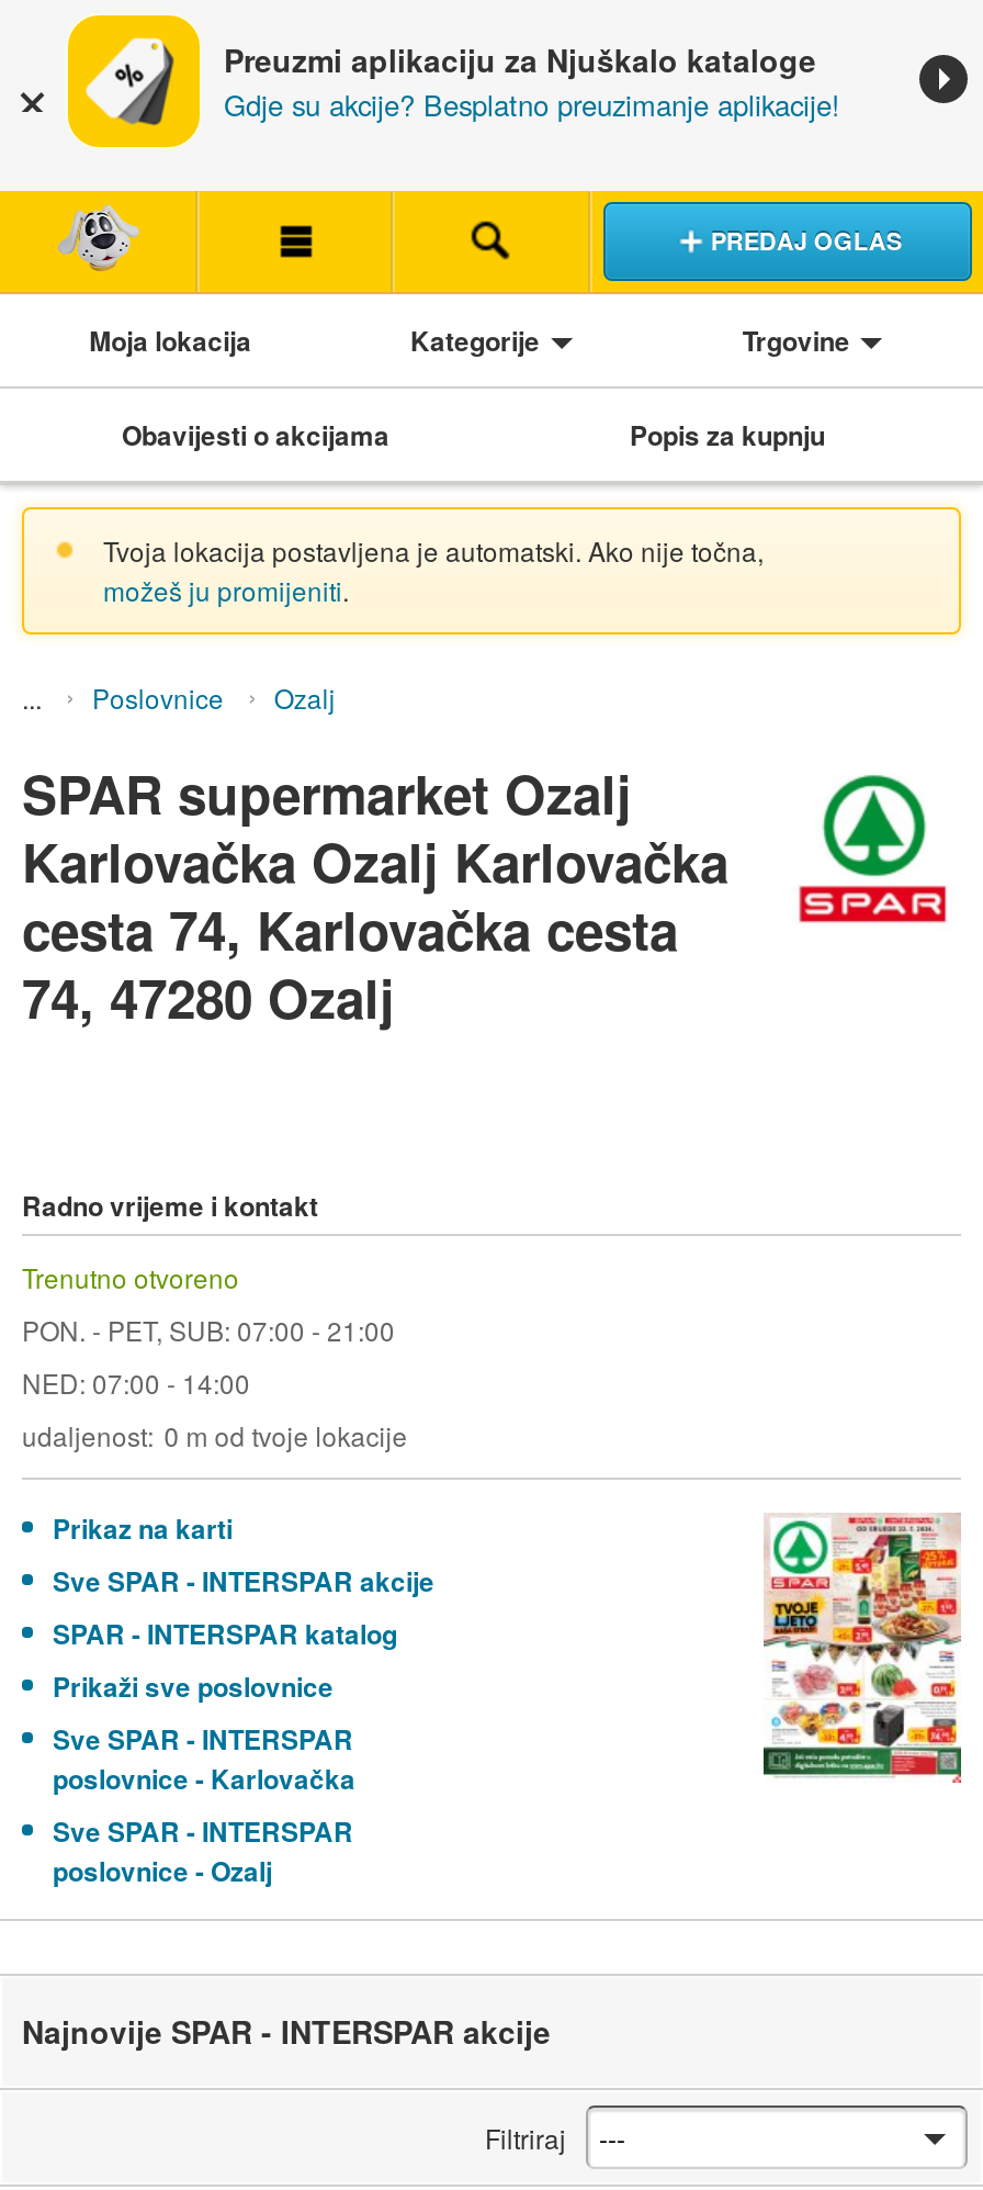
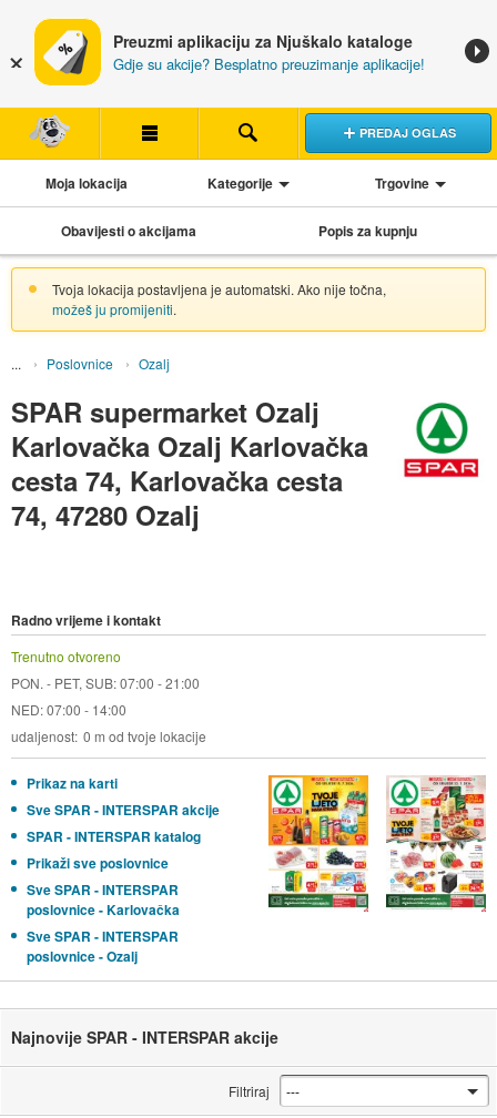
none -> [267,774,369,913] [image]

